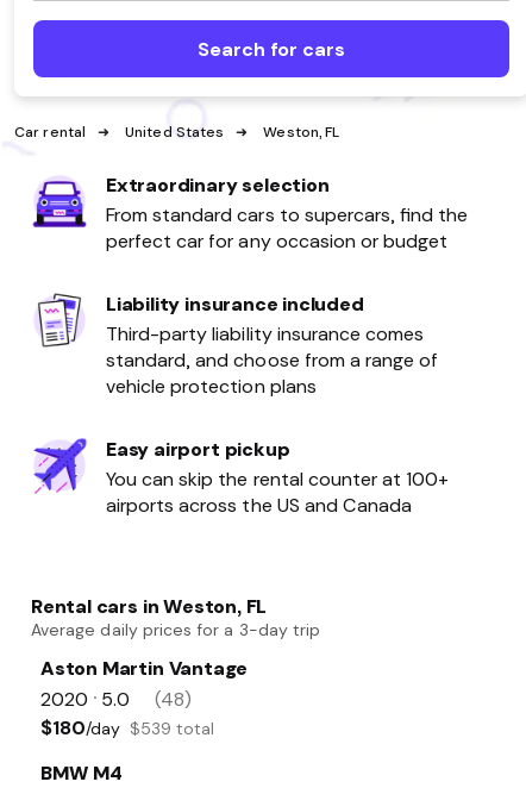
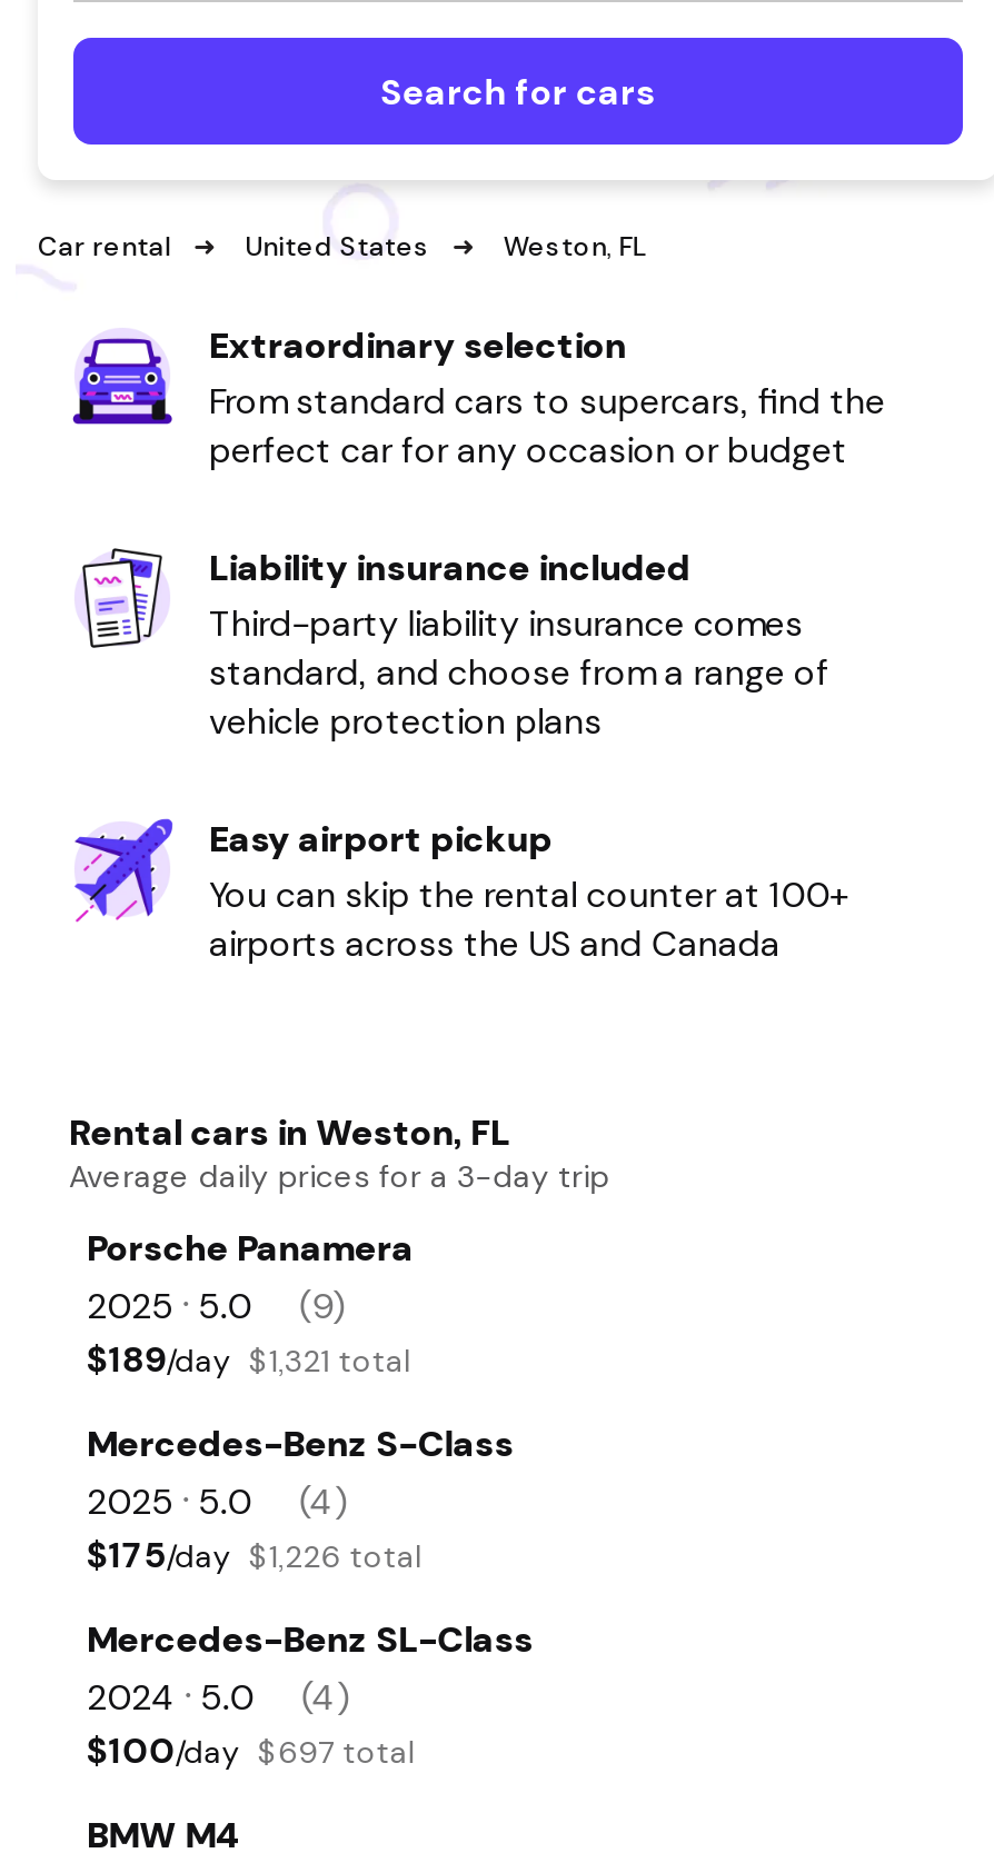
[40,657,248,738] Aston Martin Vantage | 2020 • 5.0 | (48) | $180/day $539 total -> [87,1227,533,1770] Porsche Panamera | 2025 • 5.0 | (9) | $189/day $1,321 total | Mercedes-Benz S-Class | 2025 • 5.0 | (4) | $175/day $1,226 total | Mercedes-Benz SL-Class | 2024 • 5.0 | (4) | $100/day $697 total

